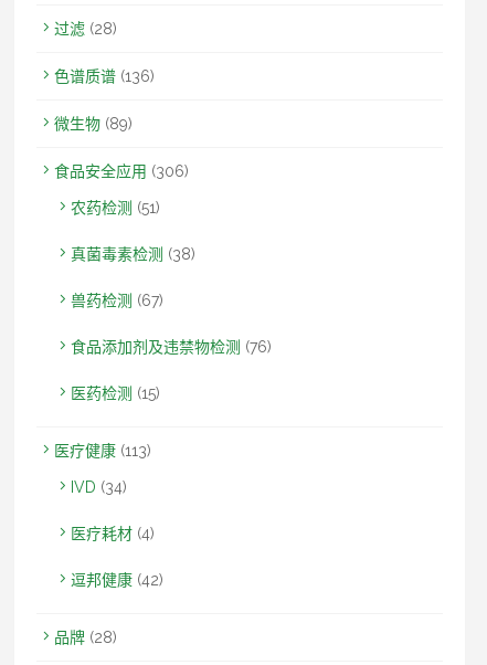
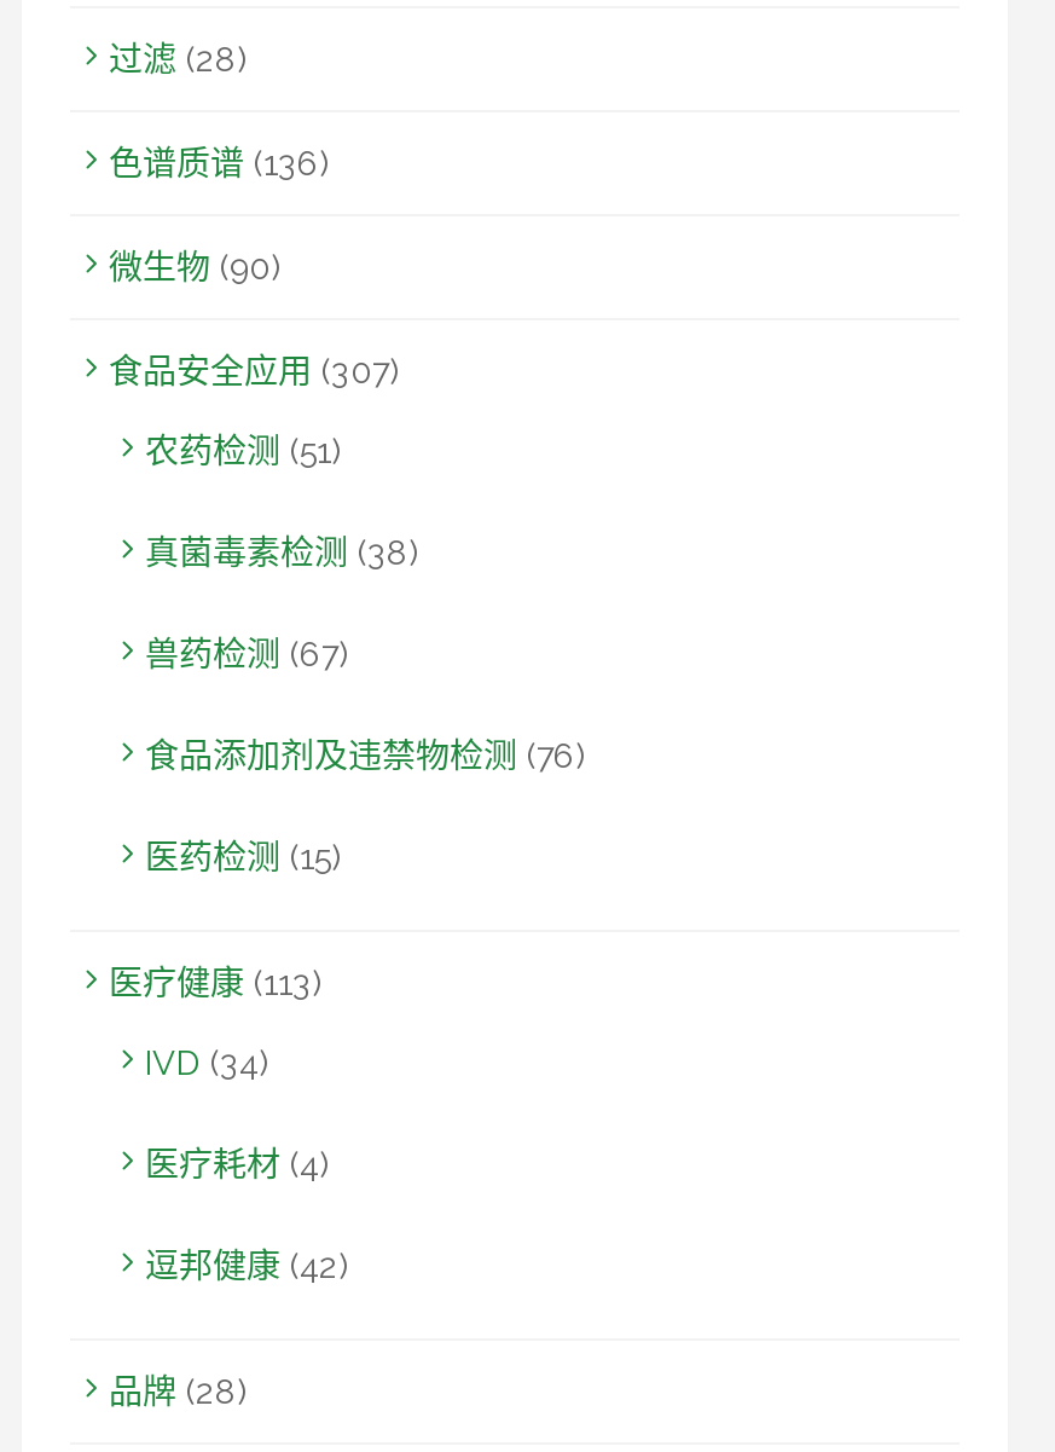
[54,115,133,133] 微生物(89) -> [109,249,280,287] 微生物(90)
[54,163,189,180] 食品安全应用(306) -> [109,353,399,391] 食品安全应用(307)

